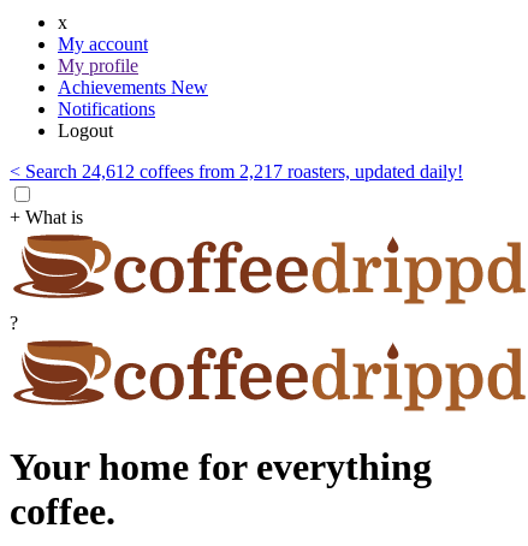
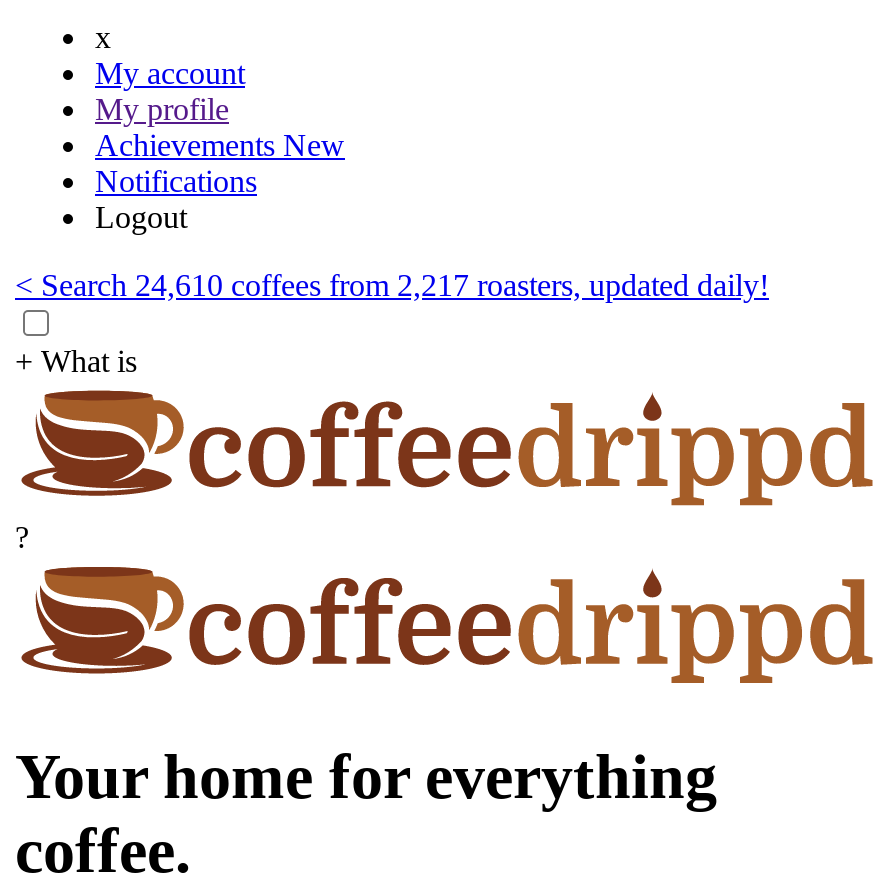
[10,161,463,181] < Search 24,612 coffees from 2,217 roasters, updated daily! -> [15,267,769,301] < Search 24,610 coffees from 2,217 roasters, updated daily!

